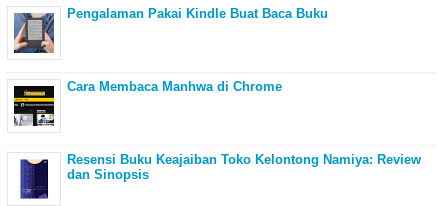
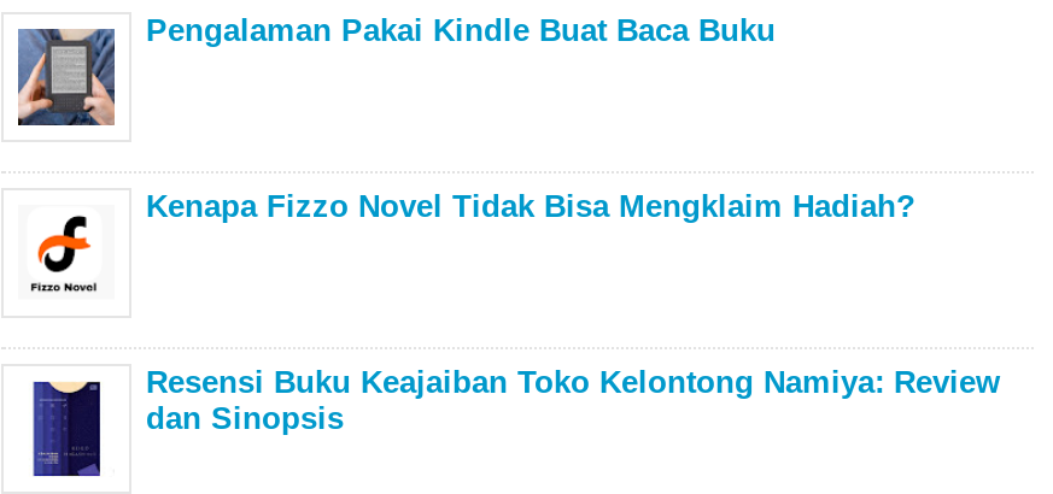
[13,79,282,127] [image] | Cara Membaca Manhwa di Chrome -> [18,189,915,301] [image] | Kenapa Fizzo Novel Tidak Bisa Mengklaim Hadiah?

